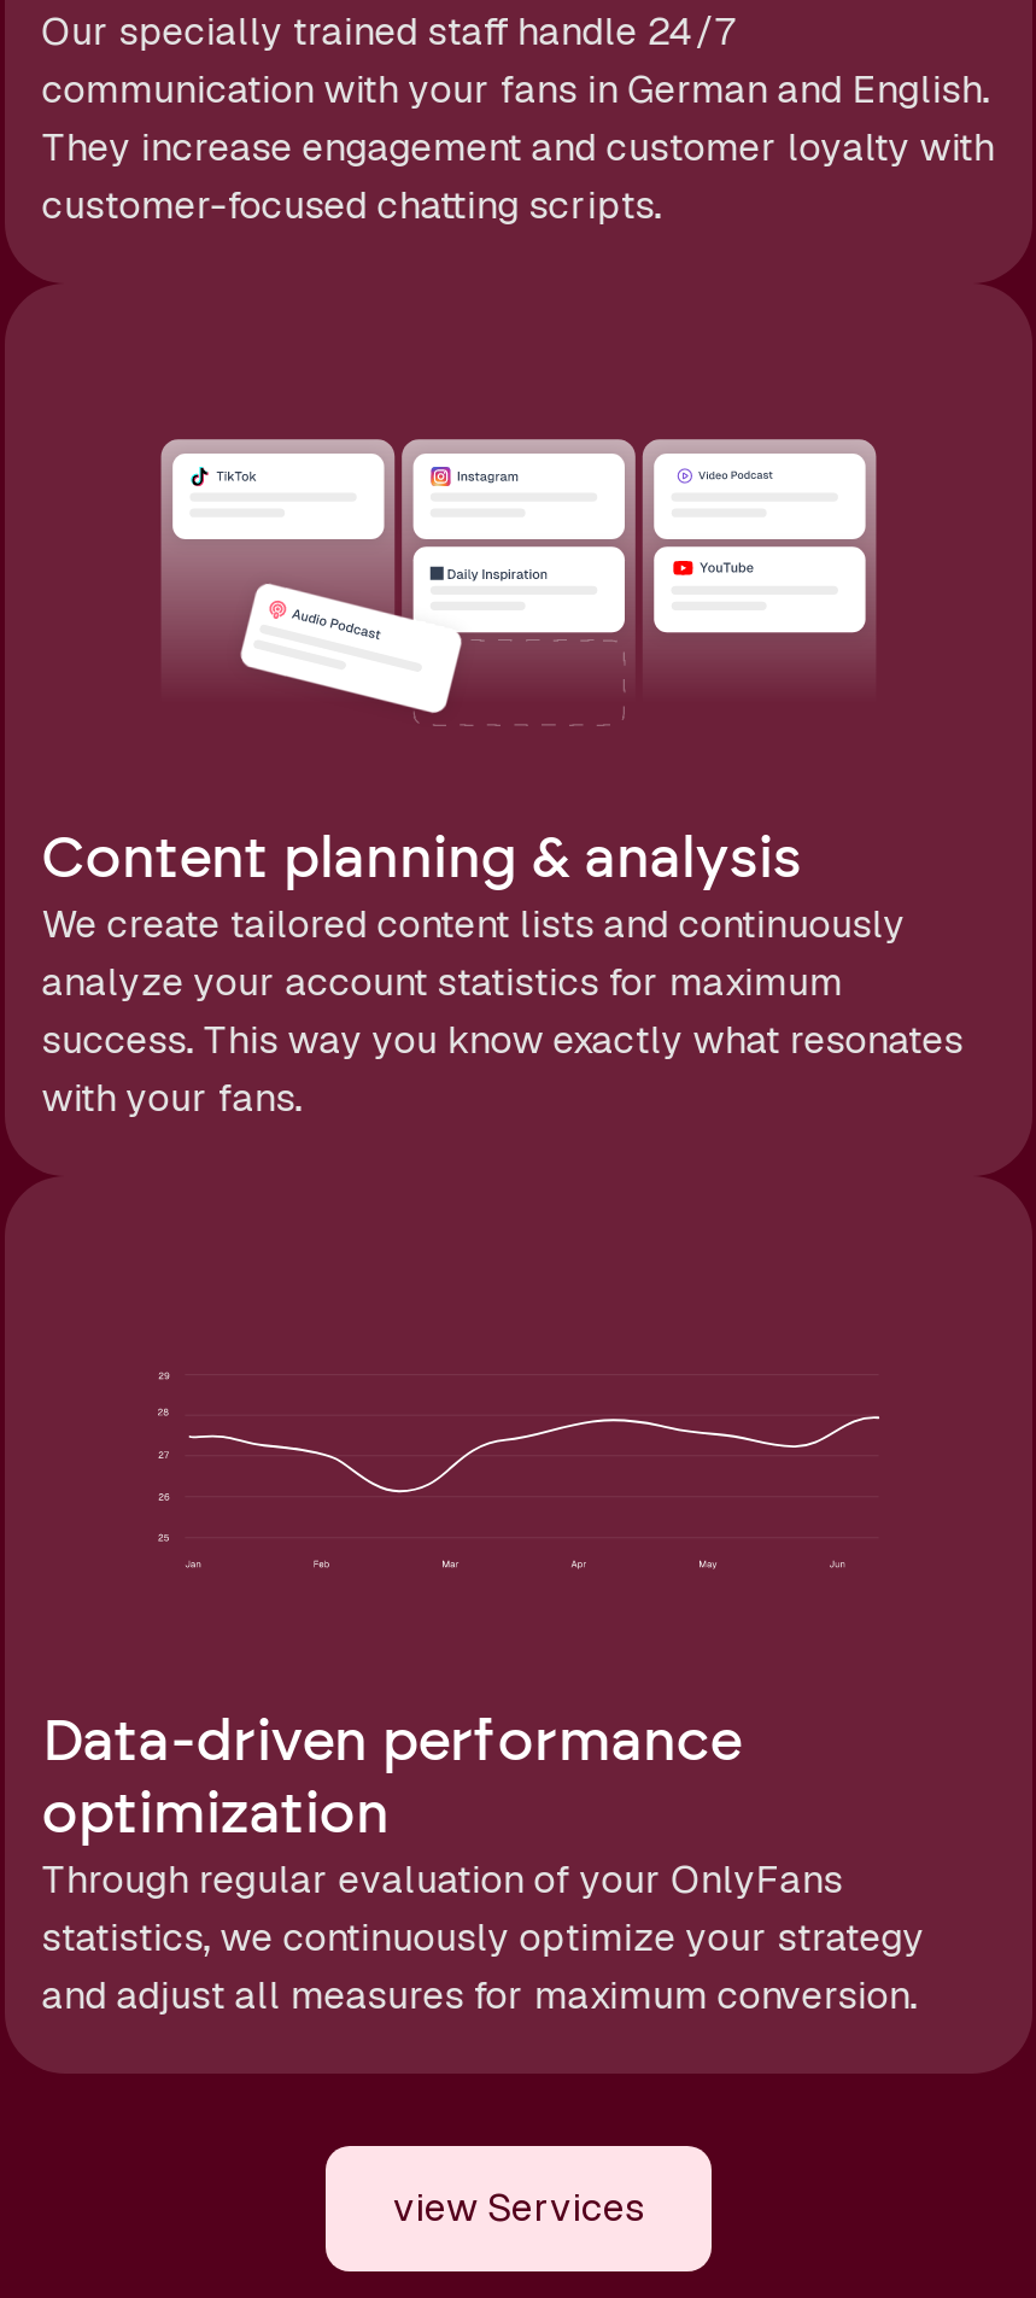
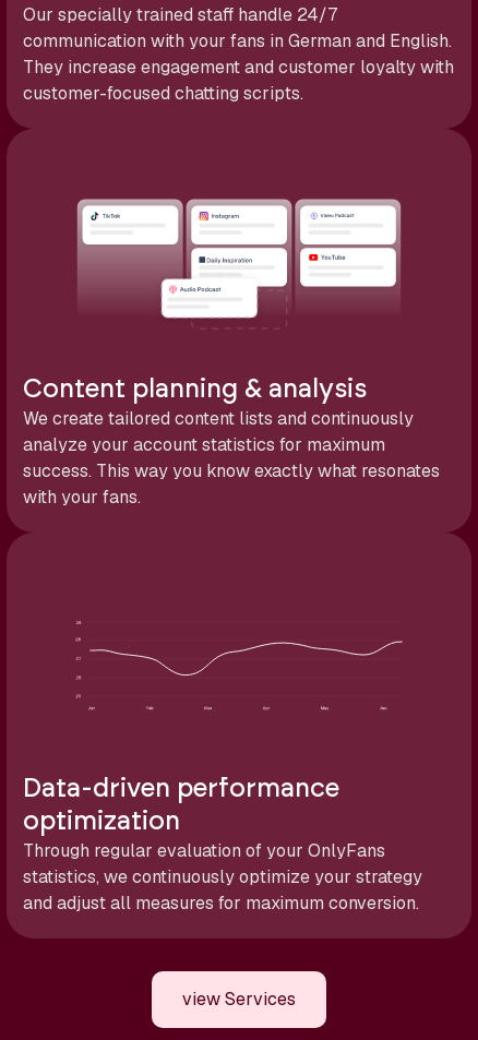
[239,581,560,714] [image] -> [113,264,259,322] [image]

